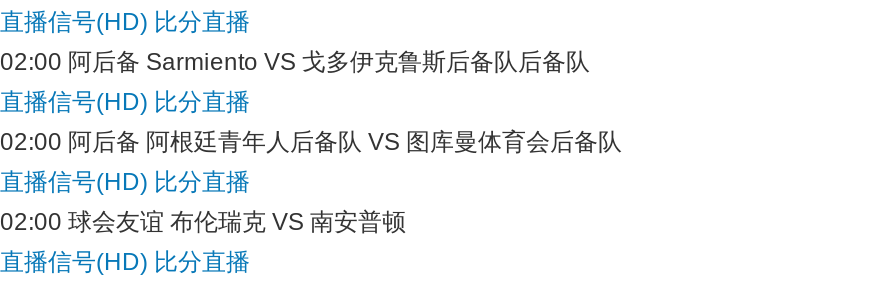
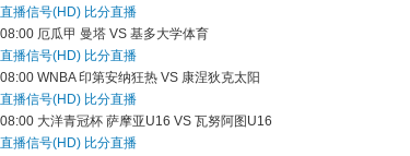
[0,48,590,76] 02:00 阿后备Sarmiento VS 戈多伊克鲁斯后备队后备队 -> [0,26,209,41] 08:00 厄瓜甲曼塔 VS 基多大学体育
[0,128,622,156] 02:00 阿后备阿根廷青年人后备队 VS 图库曼体育会后备队 -> [0,70,260,85] 08:00 WNBA印第安纳狂热 VS 康涅狄克太阳
[0,208,406,236] 02:00 球会友谊布伦瑞克 VS 南安普顿 -> [0,113,272,129] 08:00 大洋青冠杯萨摩亚U16 VS 瓦努阿图U16

